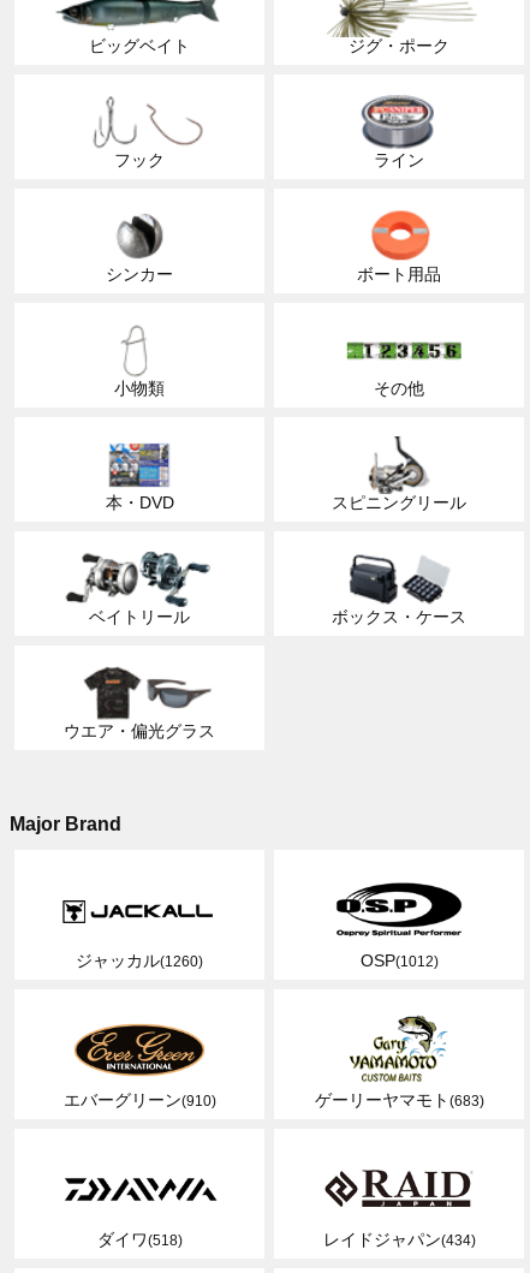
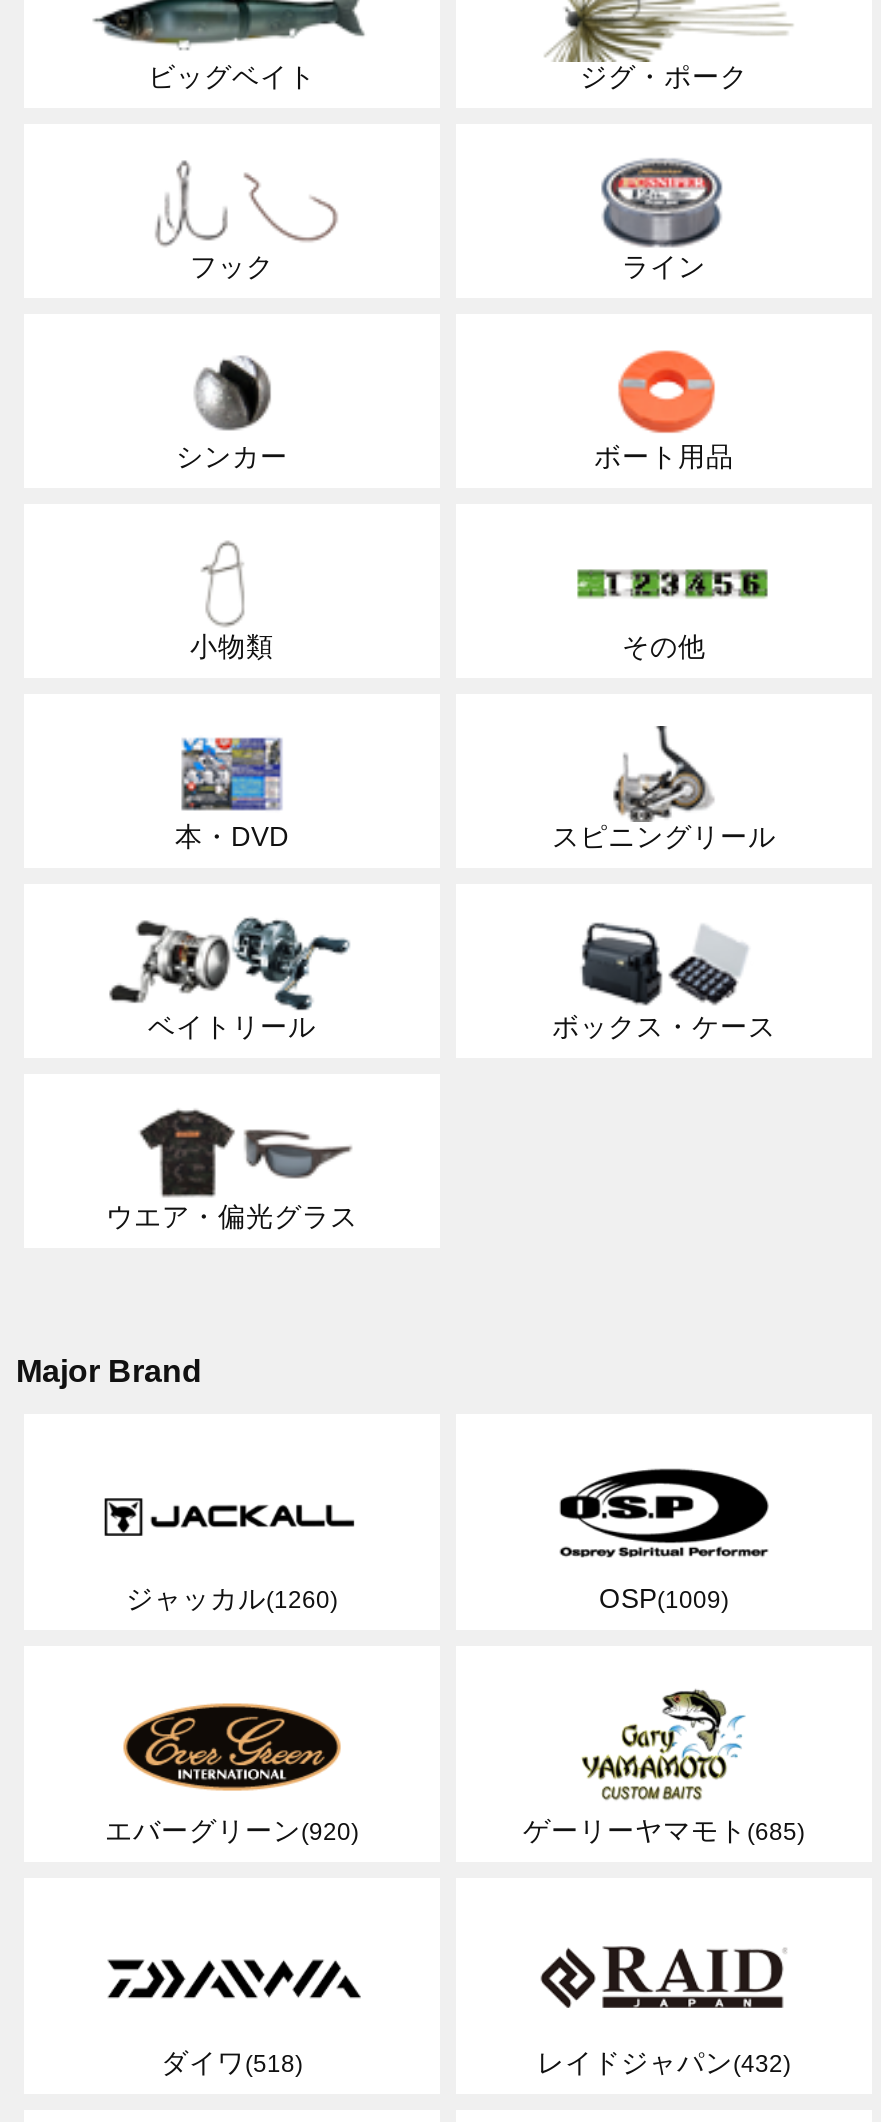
[360,952,438,970] OSP(1012) -> [599,1584,729,1614] OSP(1009)
[63,1091,216,1109] エバーグリーン(910) -> [105,1816,359,1846] エバーグリーン(920)
[314,1091,484,1109] ゲーリーヤマモト(683) -> [523,1816,805,1846] ゲーリーヤマモト(685)
[323,1230,475,1248] レイドジャパン(434) -> [537,2047,791,2077] レイドジャパン(432)

